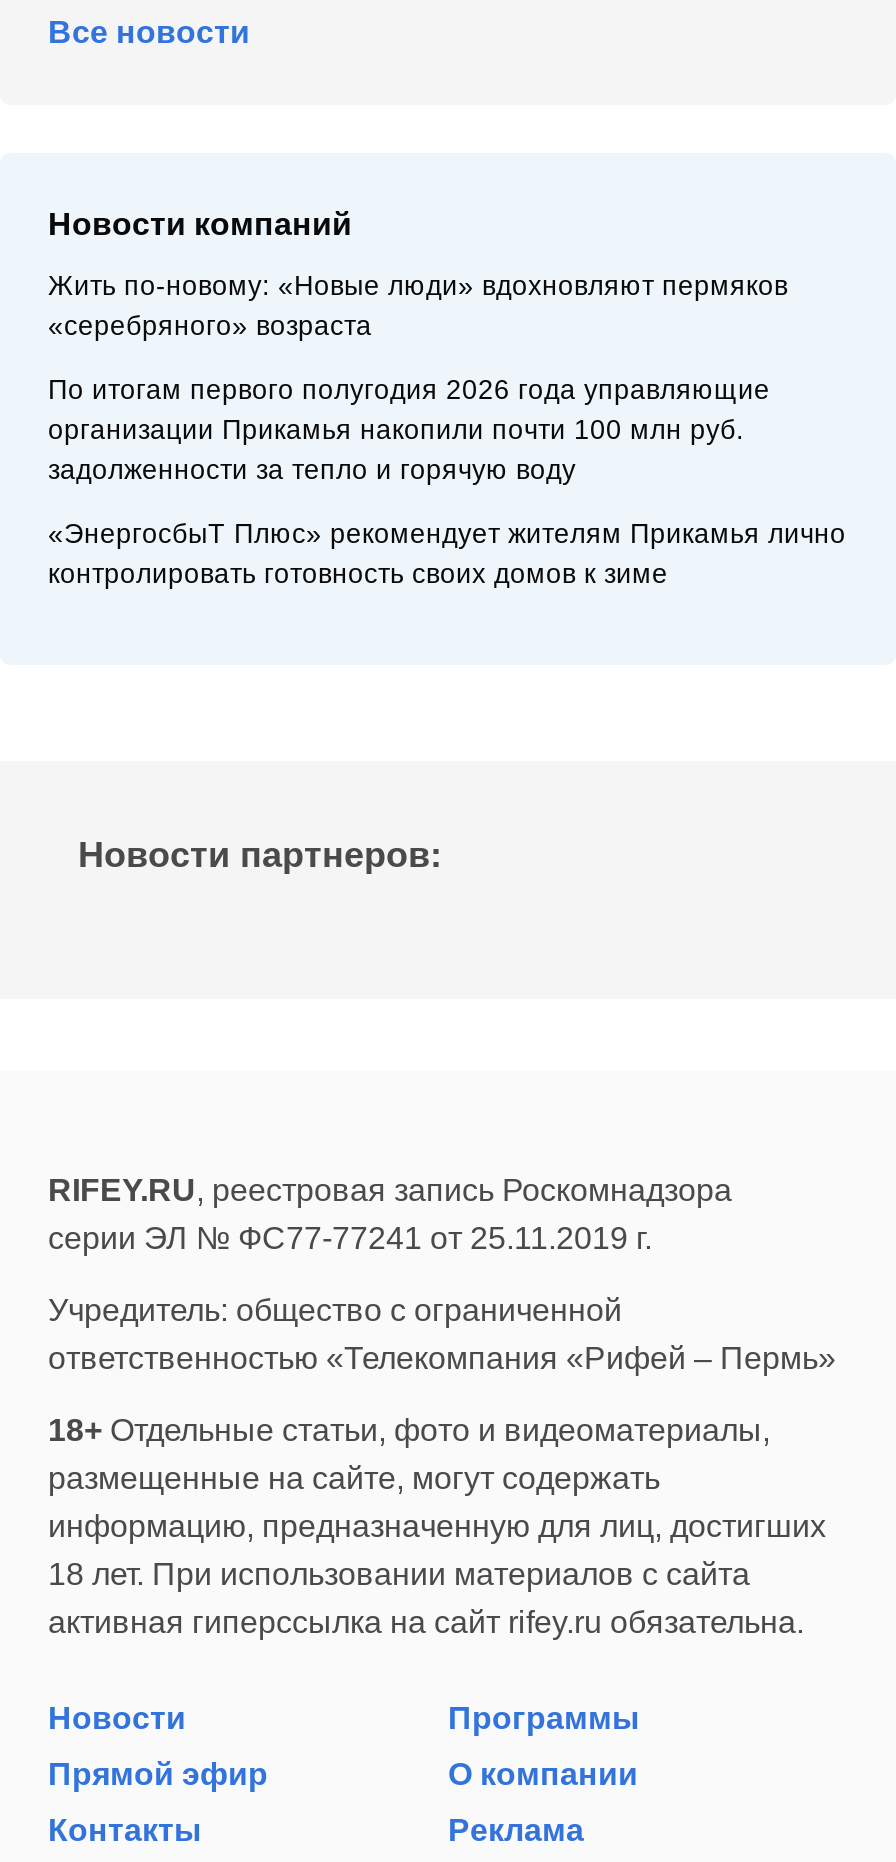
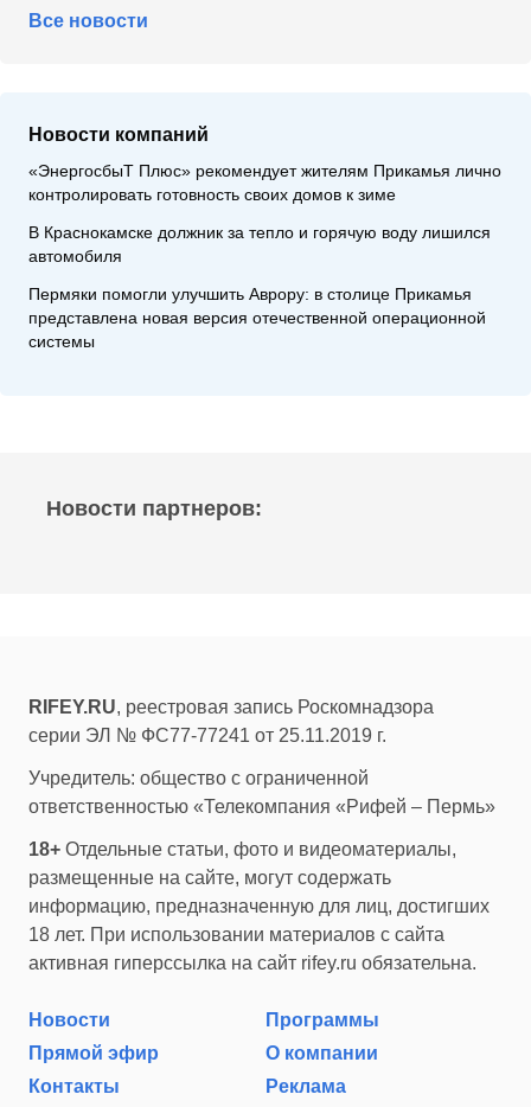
[48,272,788,486] Жить по-новому: «Новые люди» вдохновляют пермяков | «серебряного» возраста | По итогам первого полугодия 2026 года управляющие | организации Прикамья накопили почти 100 млн руб. | задолженности за тепло и горячую воду -> none
moved [48,520,846,590] -> [28,163,501,204]: «ЭнергосбыТ Плюс» рекомендует жителям Прикамья лично | контролировать готовность своих домов к зиме
none -> [28,224,491,351] В Краснокамске должник за тепло и горячую воду лишился | автомобиля | Пермяки помогли улучшить Аврору: в столице Прикамья | представлена новая версия отечественной операционной | системы

